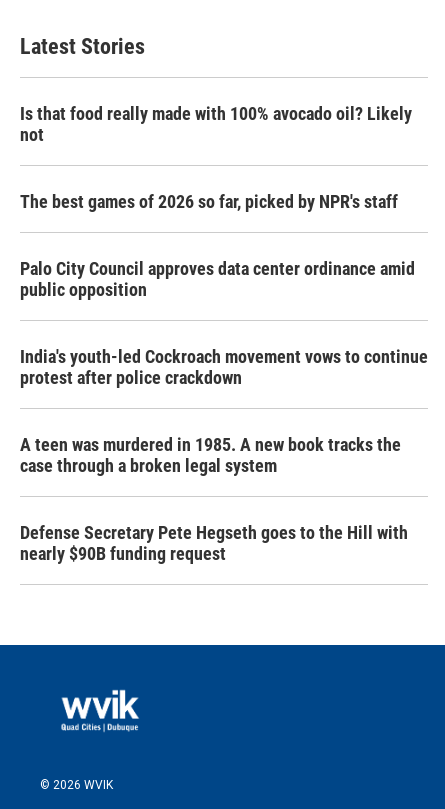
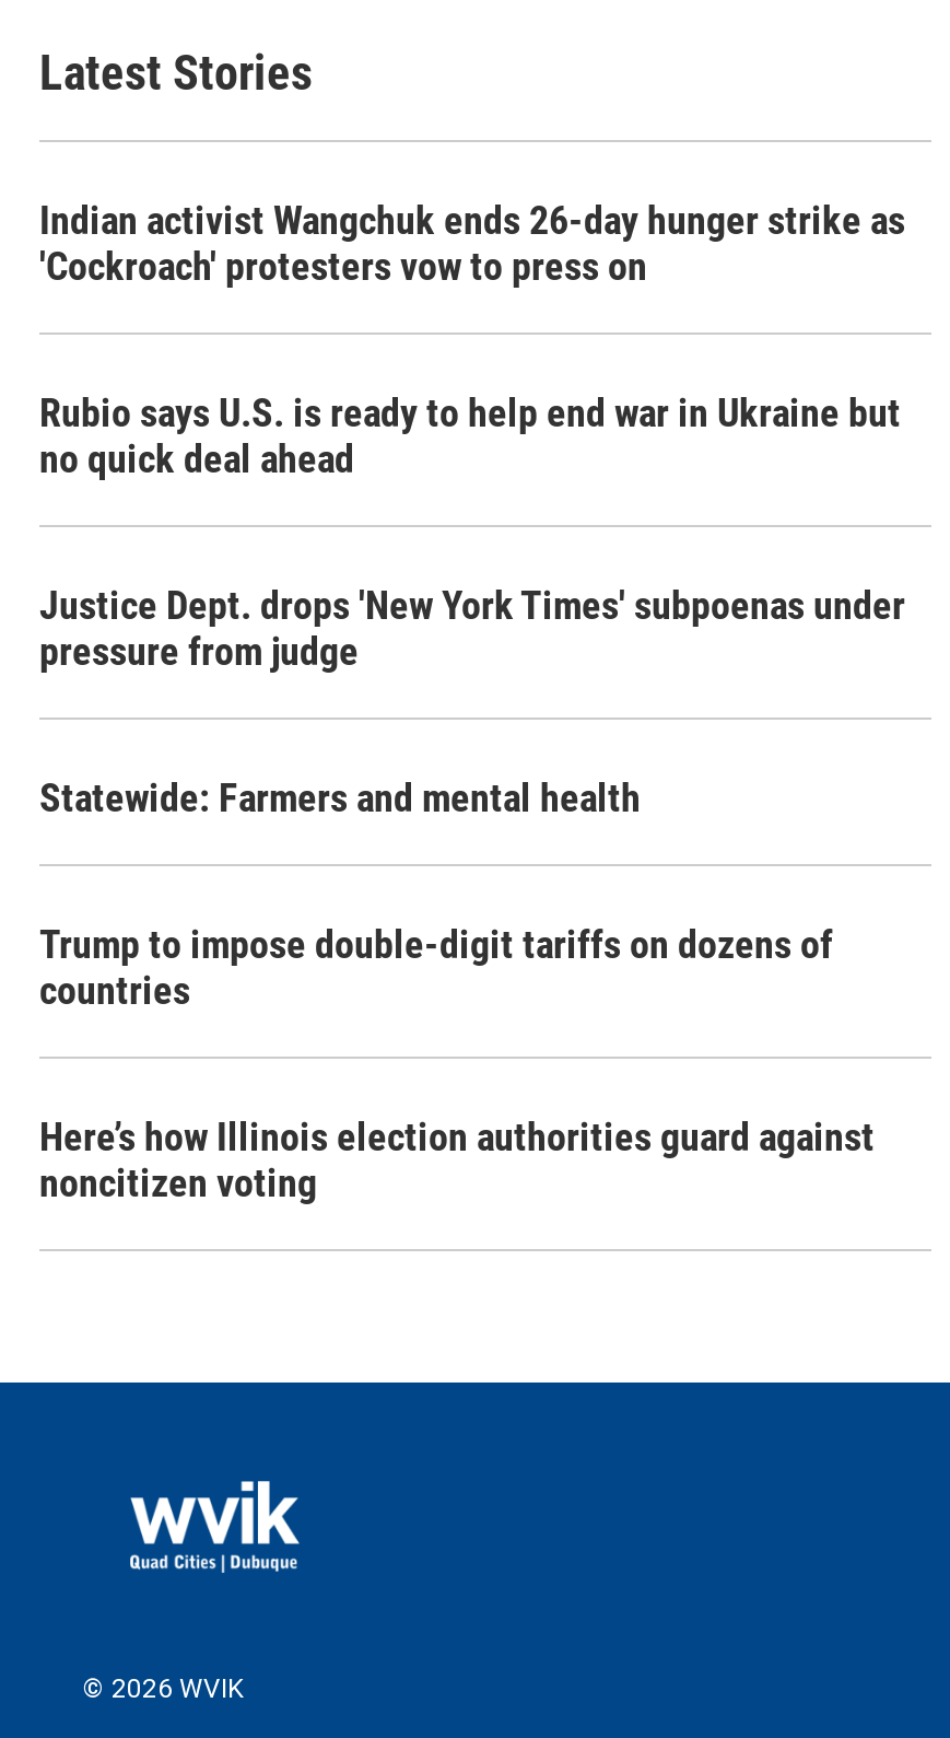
[20,103,412,145] Is that food really made with 100% avocado oil? Likely | not -> [39,197,905,289] Indian activist Wangchuk ends 26-day hunger strike as | 'Cockroach' protesters vow to press on
[20,191,398,212] The best games of 2026 so far, picked by NPR's staff -> [39,389,901,481] Rubio says U.S. is ready to help end war in Ukraine but | no quick deal ahead
[20,258,415,300] Palo City Council approves data center ordinance amid | public opposition -> [39,582,905,674] Justice Dept. drops 'New York Times' subpoenas under | pressure from judge
[20,346,428,388] India's youth-led Cockroach movement vows to continue | protest after police crackdown -> [39,774,641,820] Statewide: Farmers and mental health
[20,434,401,476] A teen was murdered in 1985. A new book tracks the | case through a broken legal system -> [39,921,833,1013] Trump to impose double-digit tariffs on dozens of | countries
[20,522,408,564] Defense Secretary Pete Hegseth goes to the Hill with | nearly $90B funding request -> [39,1113,875,1205] Here’s how Illinois election authorities guard against | noncitizen voting

